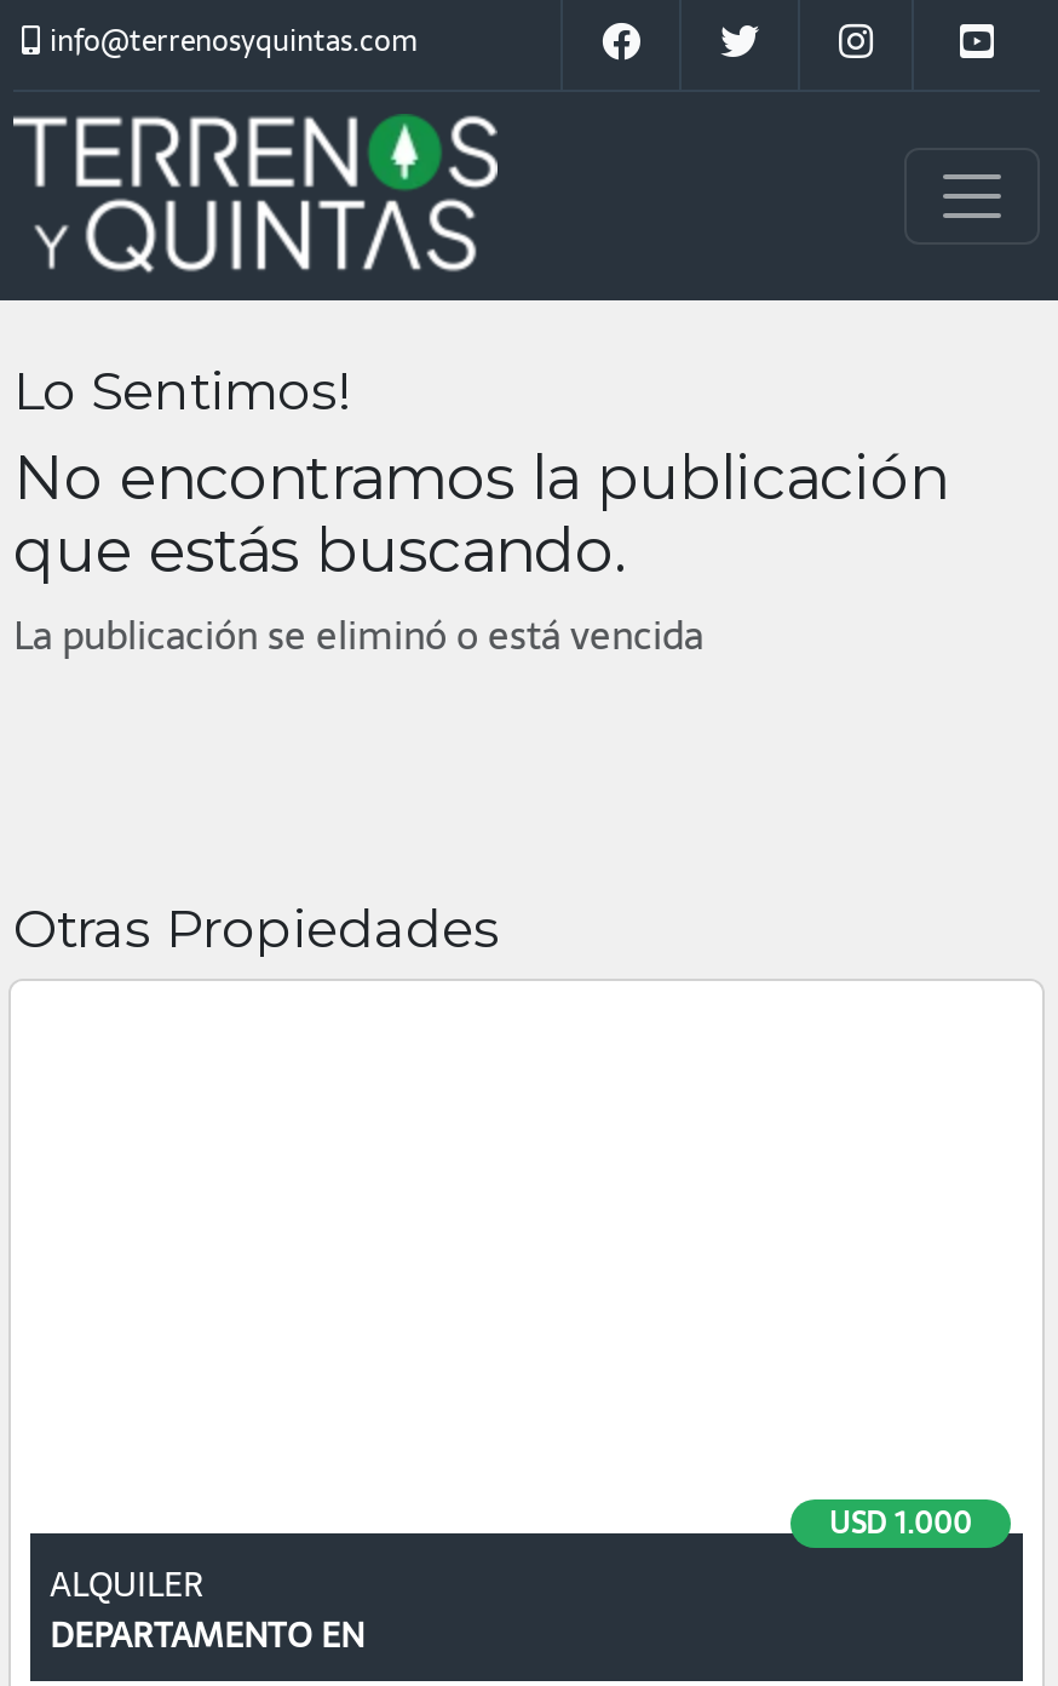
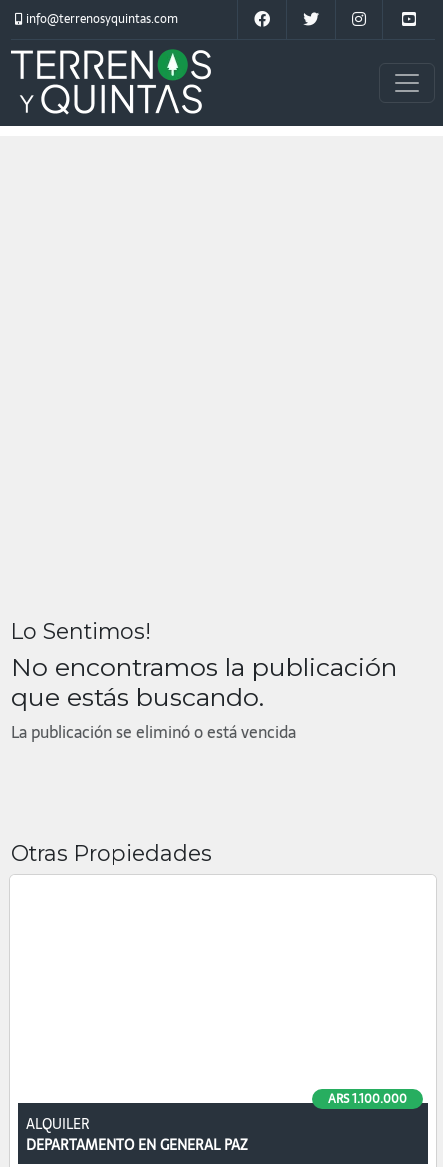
[829,1500,972,1548] USD 1.000 -> [328,1089,407,1109] ARS 1.100.000
[50,1608,364,1662] DEPARTAMENTO EN -> [26,1134,248,1156] DEPARTAMENTO EN GENERAL PAZ

